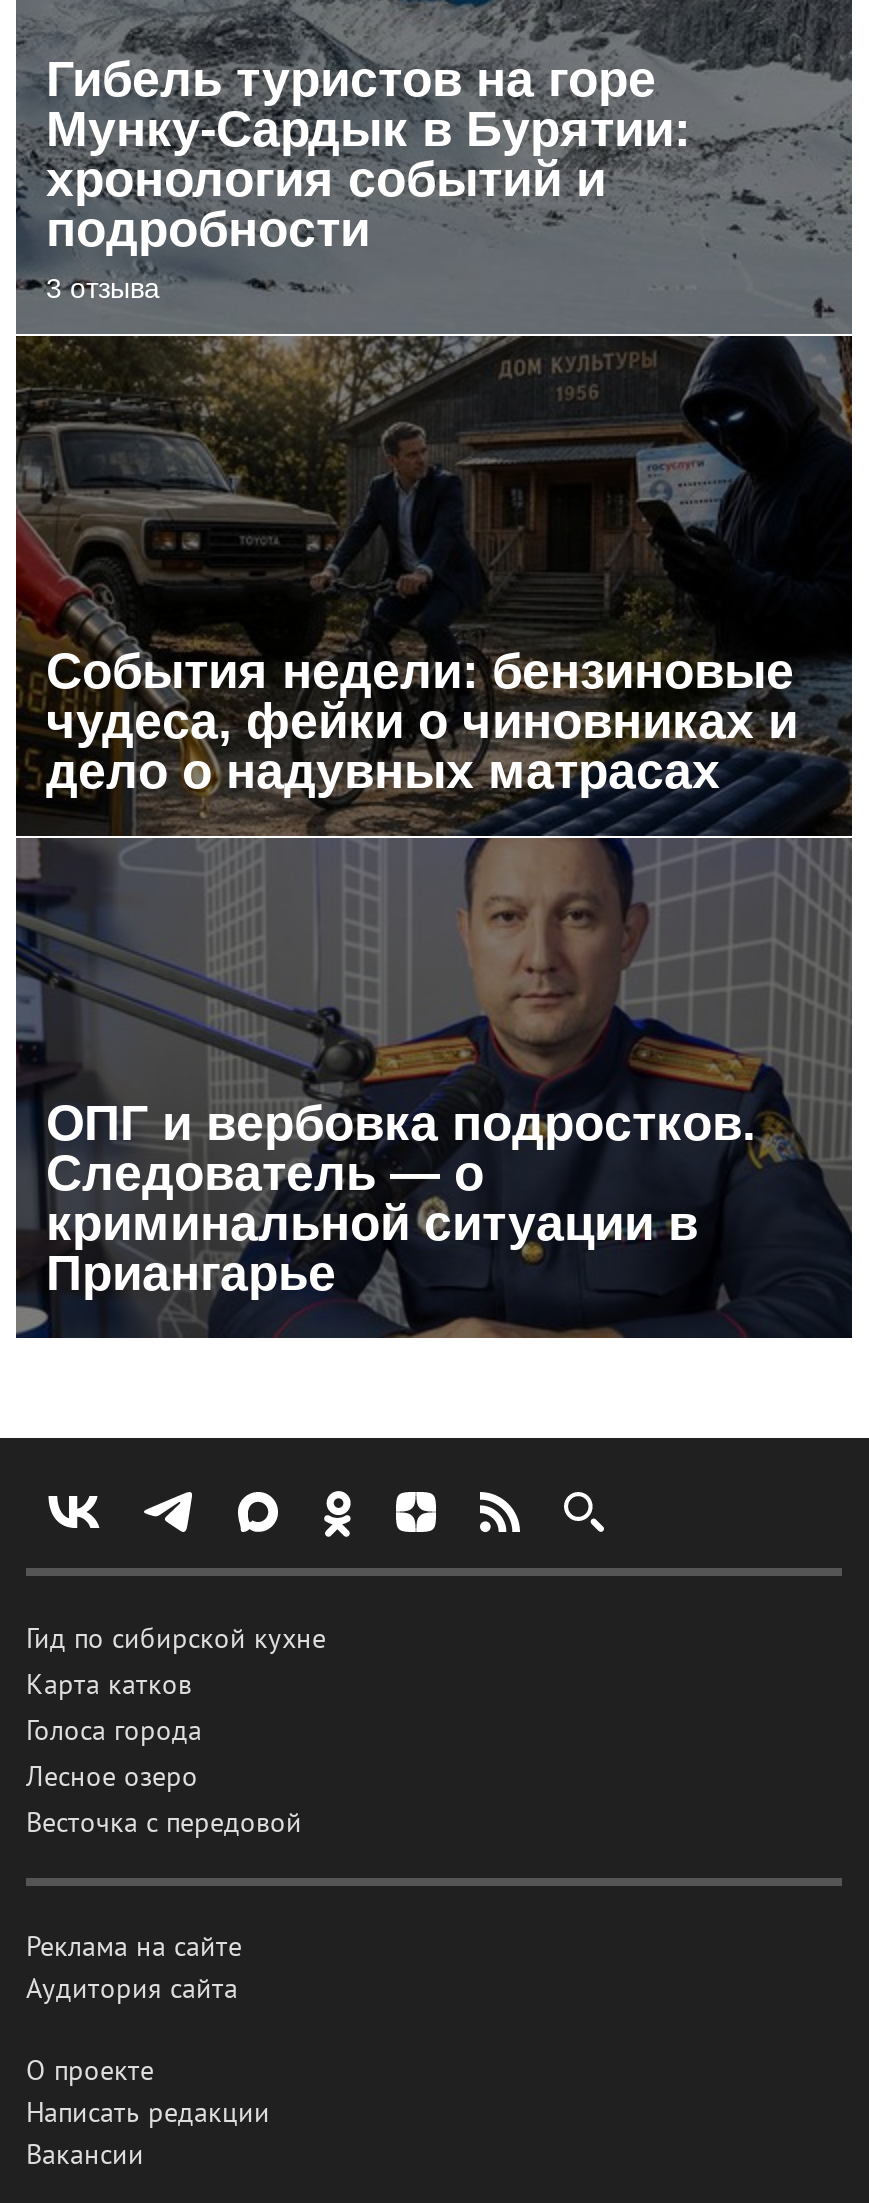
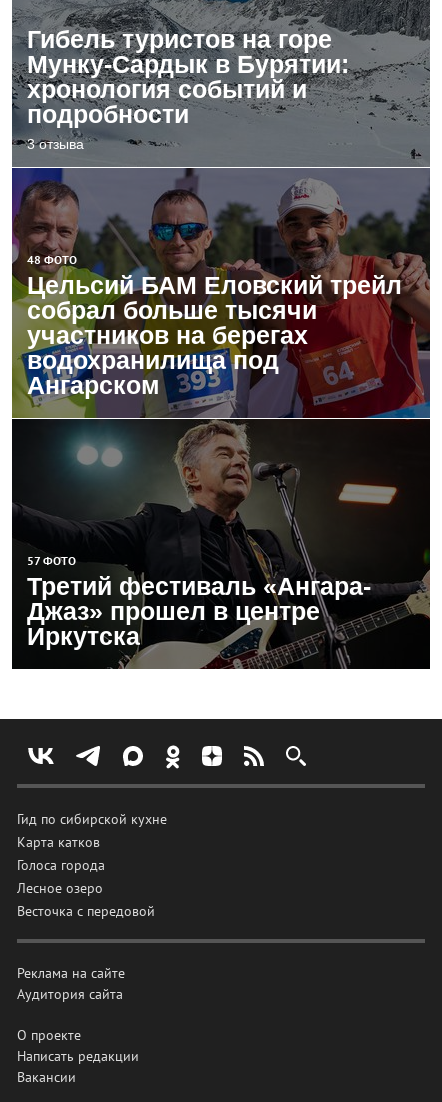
[14,336,854,1338] [image] | События недели: бензиновые | чудеса, фейки о чиновниках и | дело о надувных матрасах -> [11,168,431,669] [image] | 48 ФОТО | Цельсий БАМ Еловский трейл | собрал больше тысячи | участников на берегах | водохранилища под | Ангарском
[46,1093,756,1299] ОПГ и вербовка подростков. | Следователь — о | криминальной ситуации в | Приангарье -> [27,553,371,650] 57 ФОТО | Третий фестиваль «Ангара- | Джаз» прошел в центре | Иркутска

